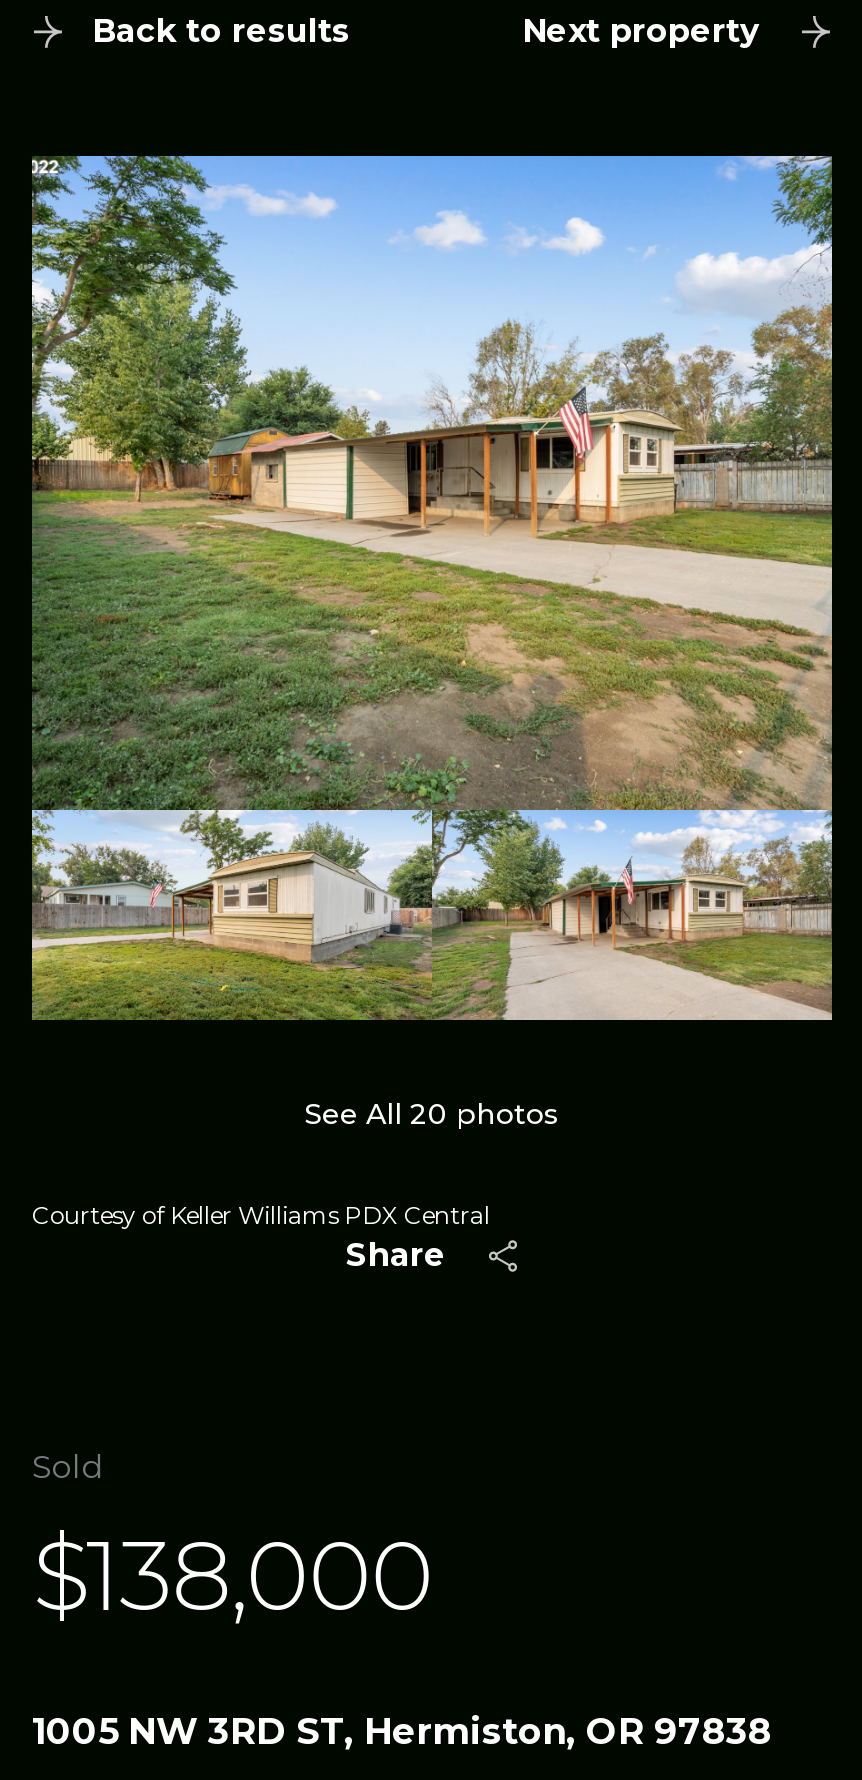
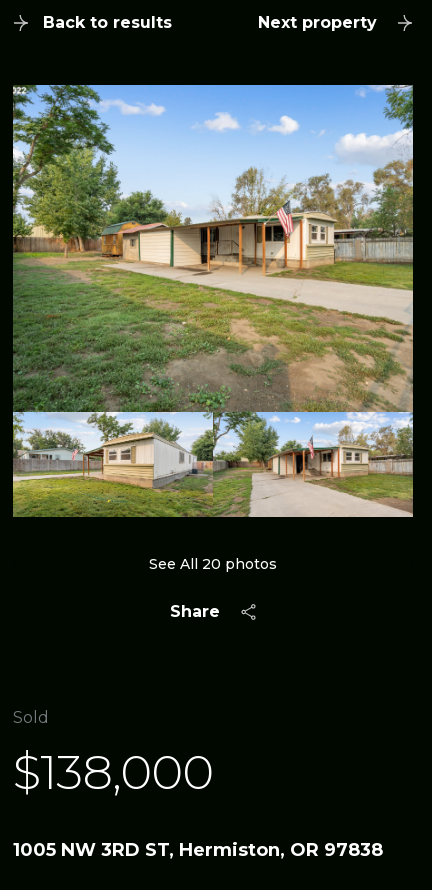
[32,1200,490,1230] Courtesy of Keller Williams PDX Central -> none

